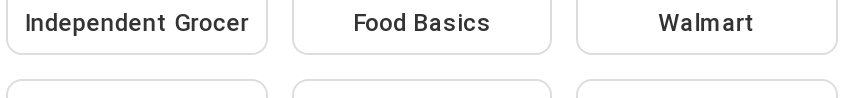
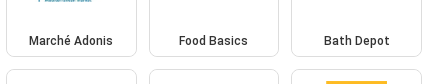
[25,9,249,37] Independent Grocer -> [29,34,113,48] Marché Adonis
[658,9,756,37] Walmart -> [324,34,390,48] Bath Depot

